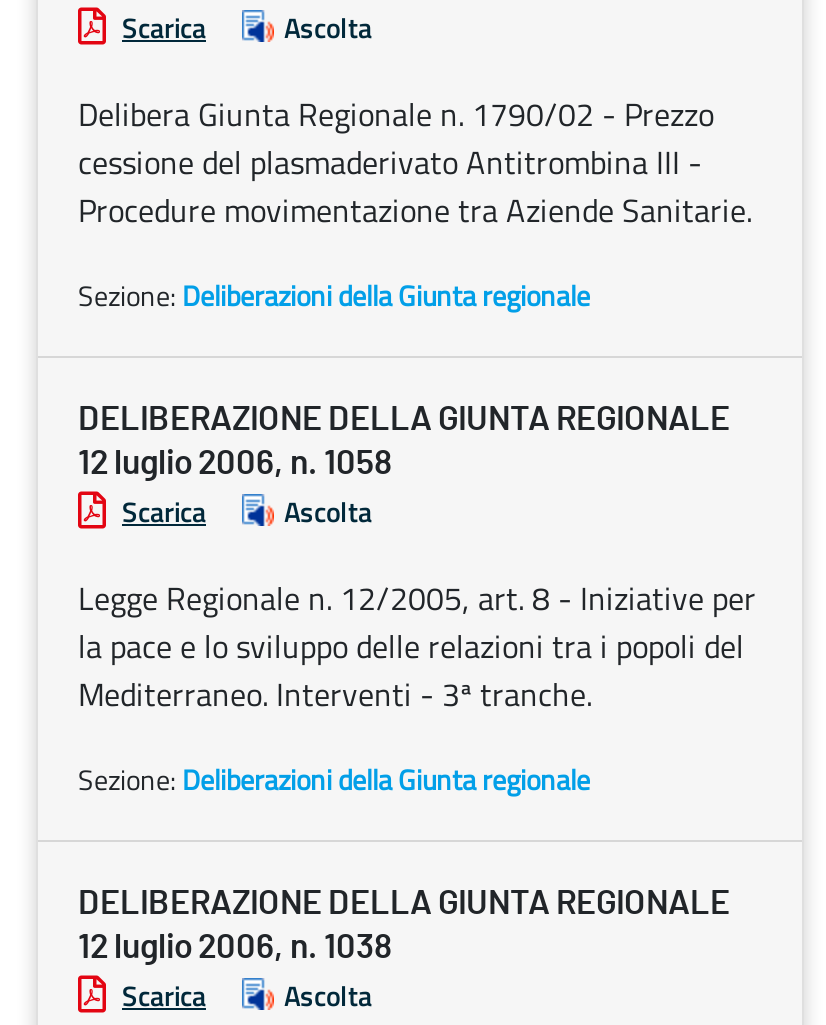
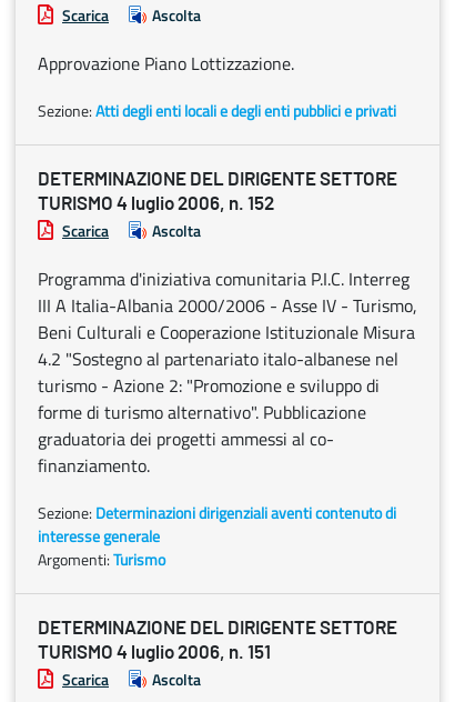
[78,90,752,234] Delibera Giunta Regionale n. 1790/02 - Prezzo | cessione del plasmaderivato Antitrombina III - | Procedure movimentazione tra Aziende Sanitarie. -> [38,50,294,77] Approvazione Piano Lottizzazione.
[78,274,590,316] Sezione: Deliberazioni della Giunta regionale -> [38,99,396,122] Sezione: Atti degli enti locali e degli enti pubblici e privati
[78,402,730,480] DELIBERAZIONE DELLA GIUNTA REGIONALE | 12 luglio 2006, n. 1058 -> [38,170,397,213] DETERMINAZIONE DEL DIRIGENTE SETTORE | TURISMO 4 luglio 2006, n. 152
moved [122,490,372,532] -> [62,219,201,242]: Scarica | Ascolta
[78,574,756,718] Legge Regionale n. 12/2005, art. 8 - Iniziative per | la pace e lo sviluppo delle relazioni tra i popoli del | Mediterraneo. Interventi - 3ª tranche. -> [38,265,417,479] Programma d'iniziativa comunitaria P.I.C. Interreg | III A Italia-Albania 2000/2006 - Asse IV - Turismo, | Beni Culturali e Cooperazione Istituzionale Misura | 4.2 "Sostegno al partenariato italo-albanese nel | turismo - Azione 2: "Promozione e sviluppo di | forme di turismo alternativo". Pubblicazione | graduatoria dei progetti ammessi al co- | finanziamento.
[78,758,590,800] Sezione: Deliberazioni della Giunta regionale -> [38,501,396,571] Sezione: Determinazioni dirigenziali aventi contenuto di | interesse generale | Argomenti: Turismo
[78,886,730,964] DELIBERAZIONE DELLA GIUNTA REGIONALE | 12 luglio 2006, n. 1038 -> [38,619,397,662] DETERMINAZIONE DEL DIRIGENTE SETTORE | TURISMO 4 luglio 2006, n. 151

